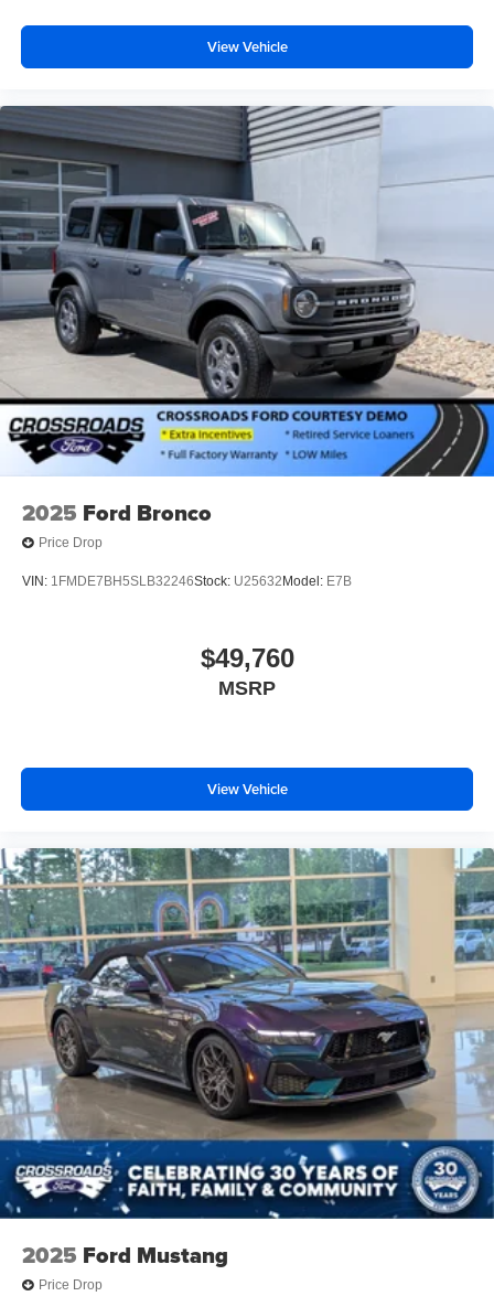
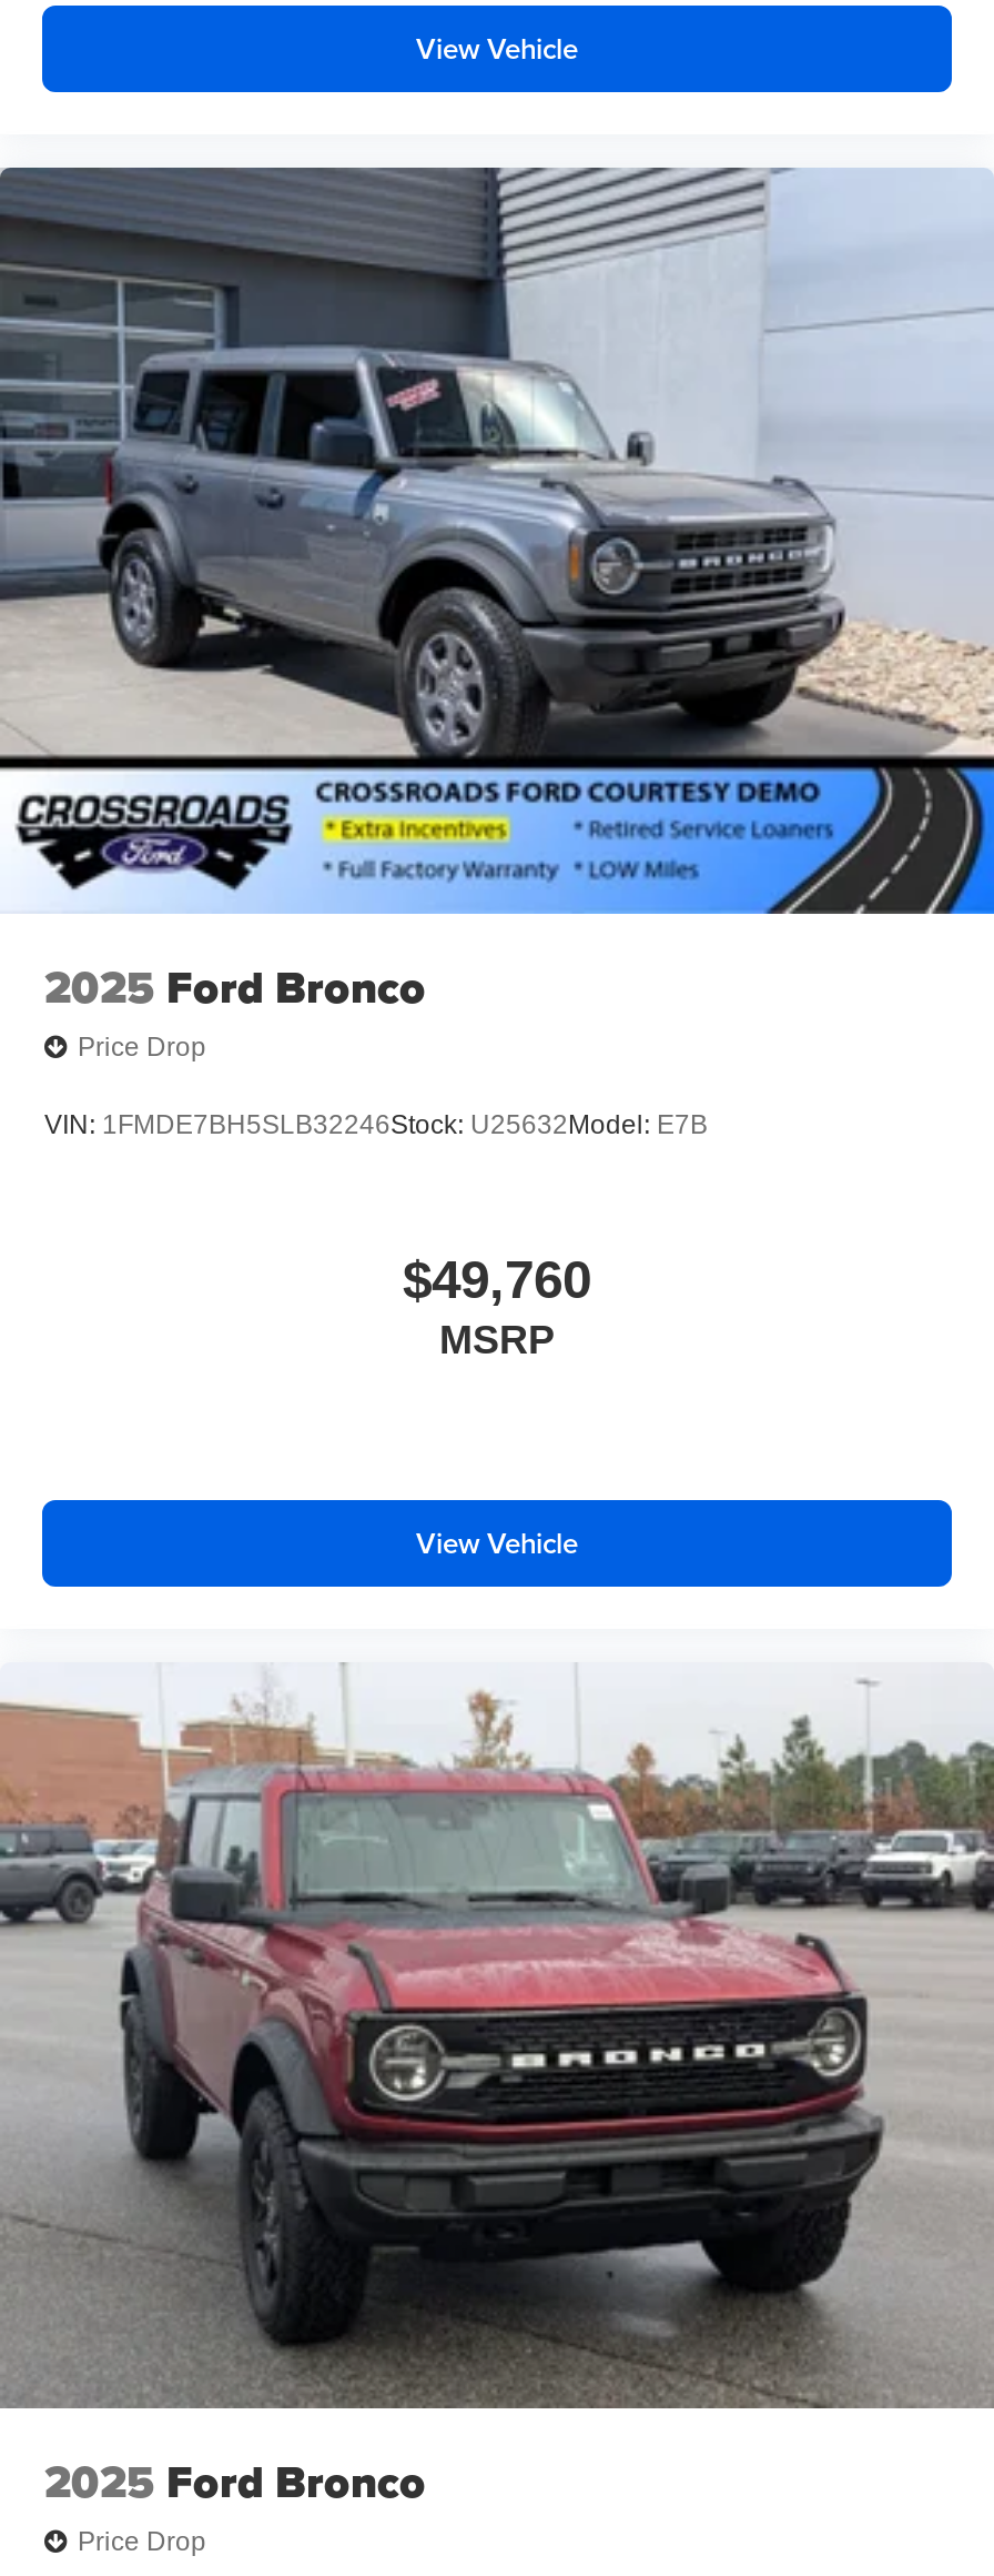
[3,847,491,1271] [image] | 2025 Ford Mustang -> [7,1662,987,2514] [image] | 2025 Ford Bronco

